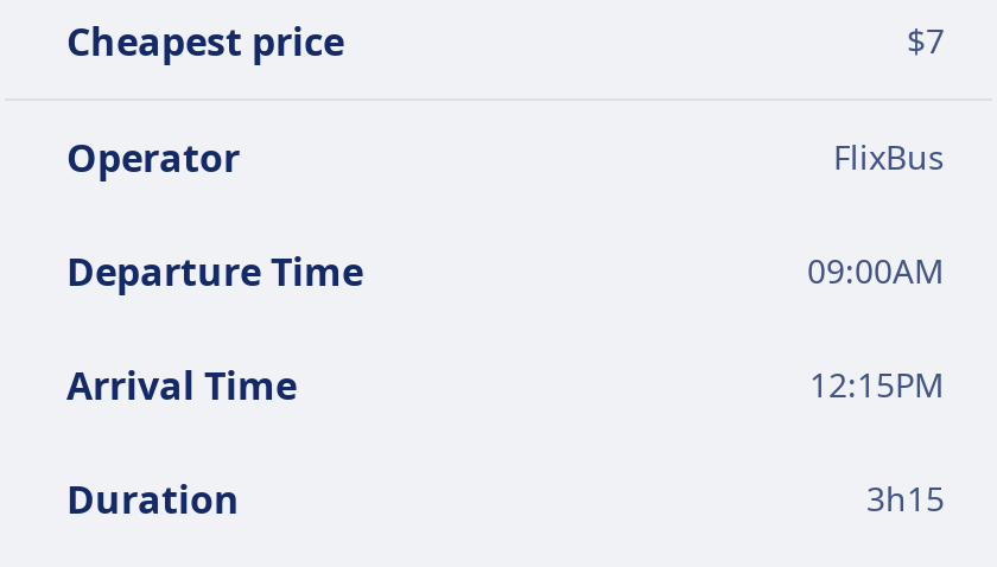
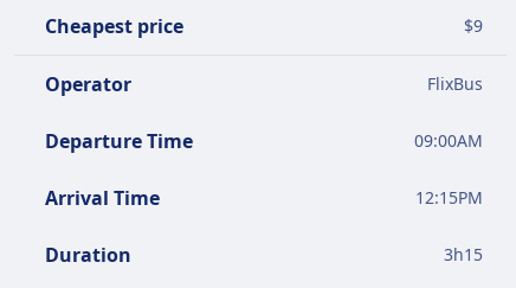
[907,18,945,63] $7 -> [464,14,483,37] $9

